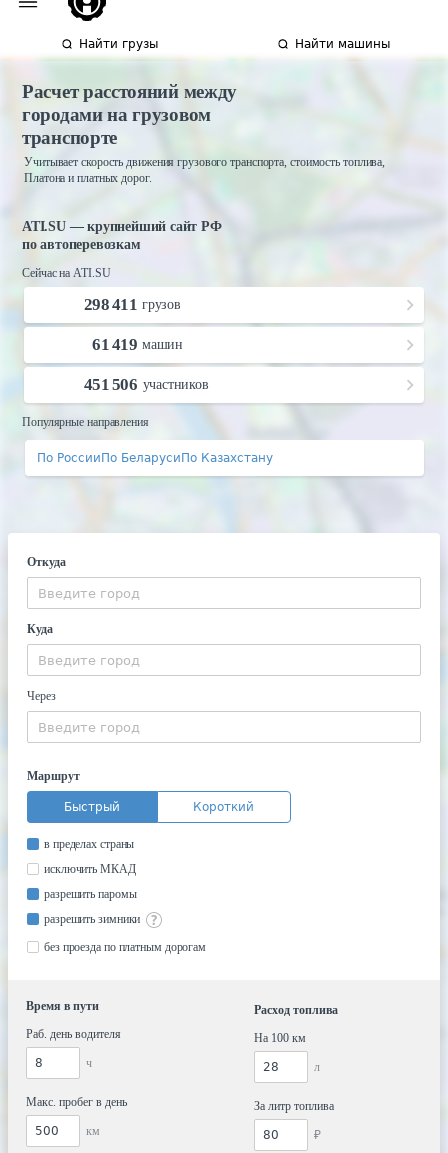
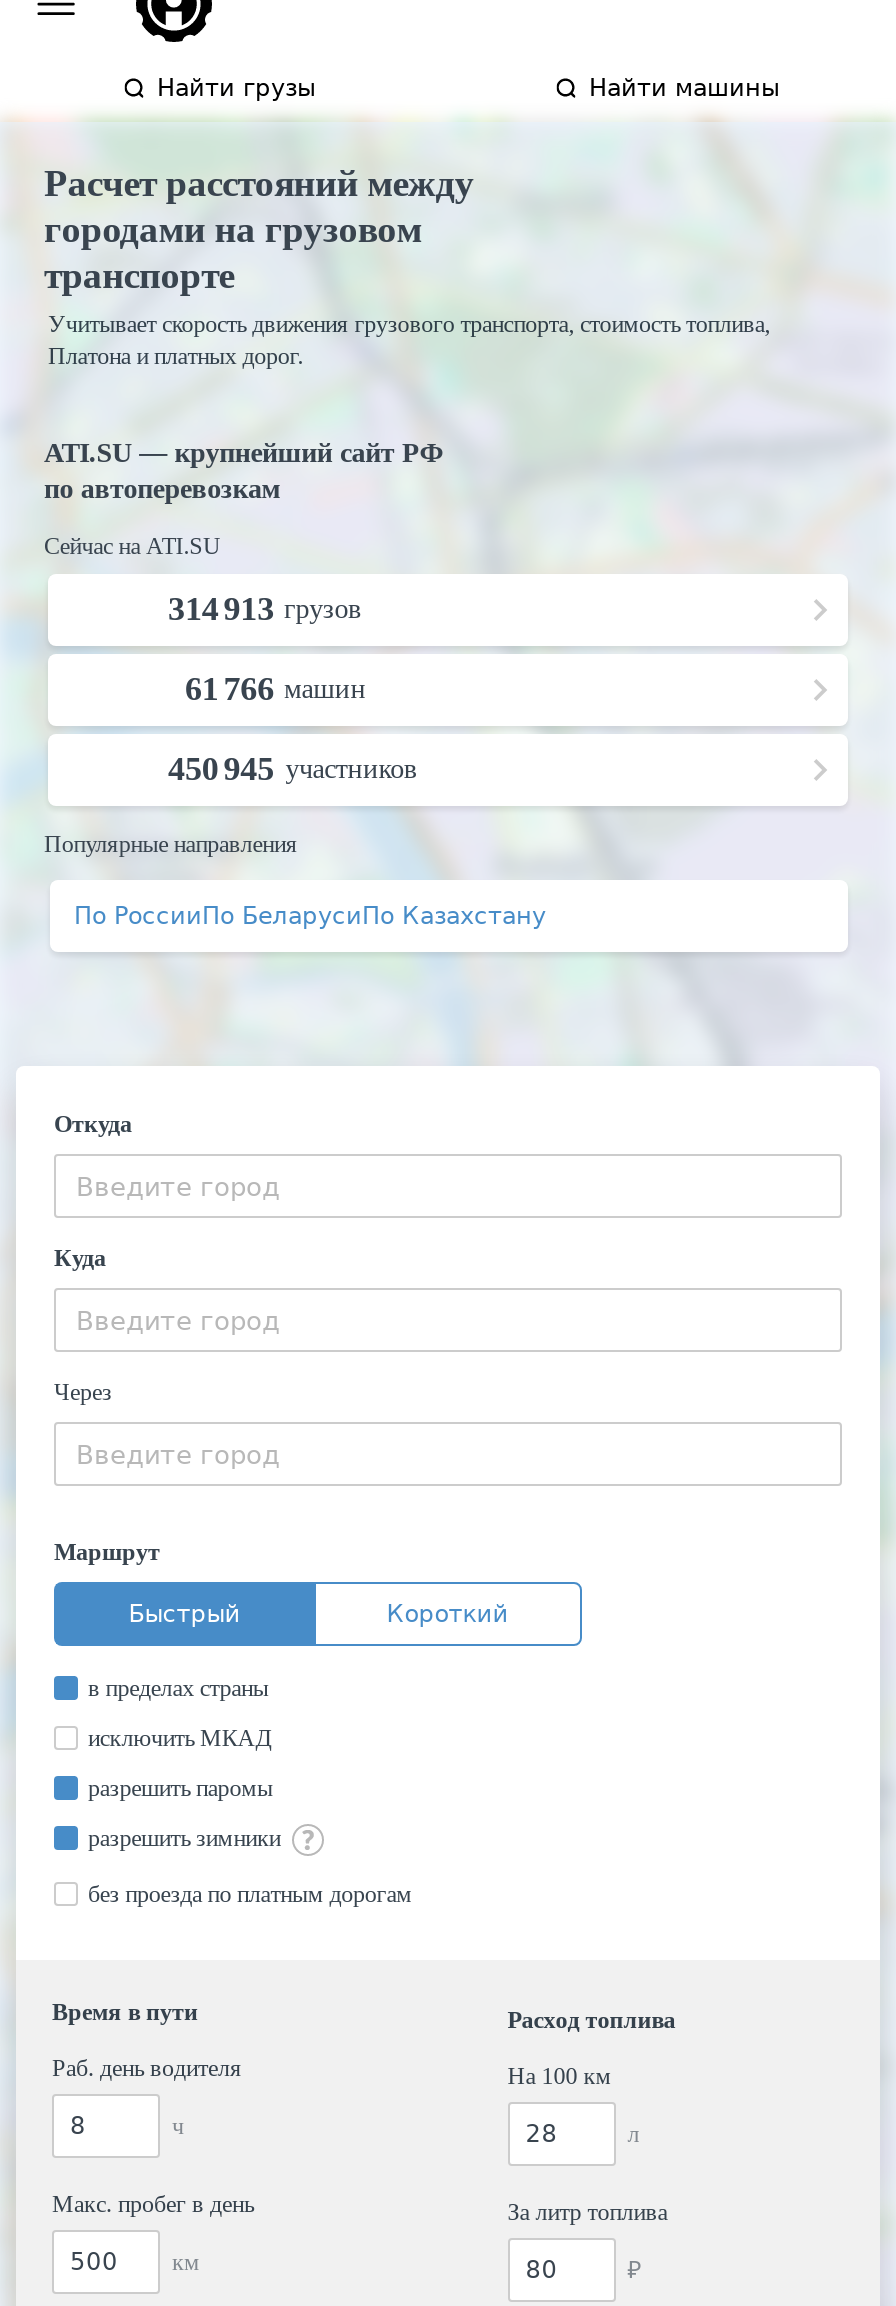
[84,295,181,314] 298 411 грузов -> [168,590,362,628] 314 913 грузов
[92,335,183,354] 61 419 машин -> [185,670,366,708] 61 766 машин
[84,375,209,394] 451 506 участников -> [168,750,417,788] 450 945 участников

